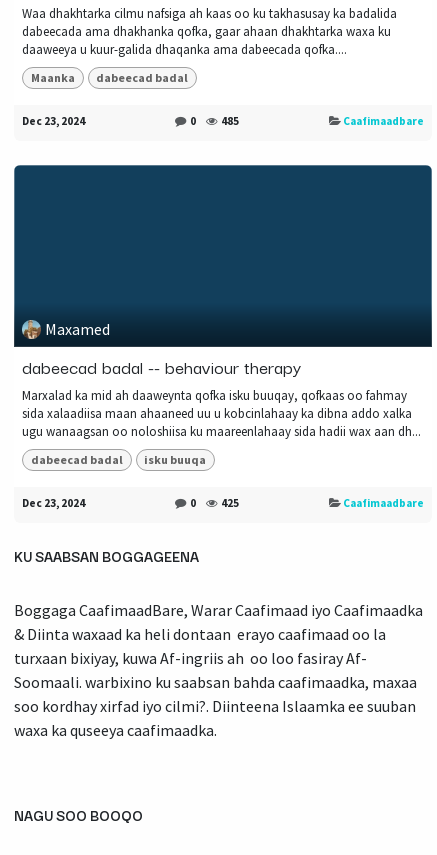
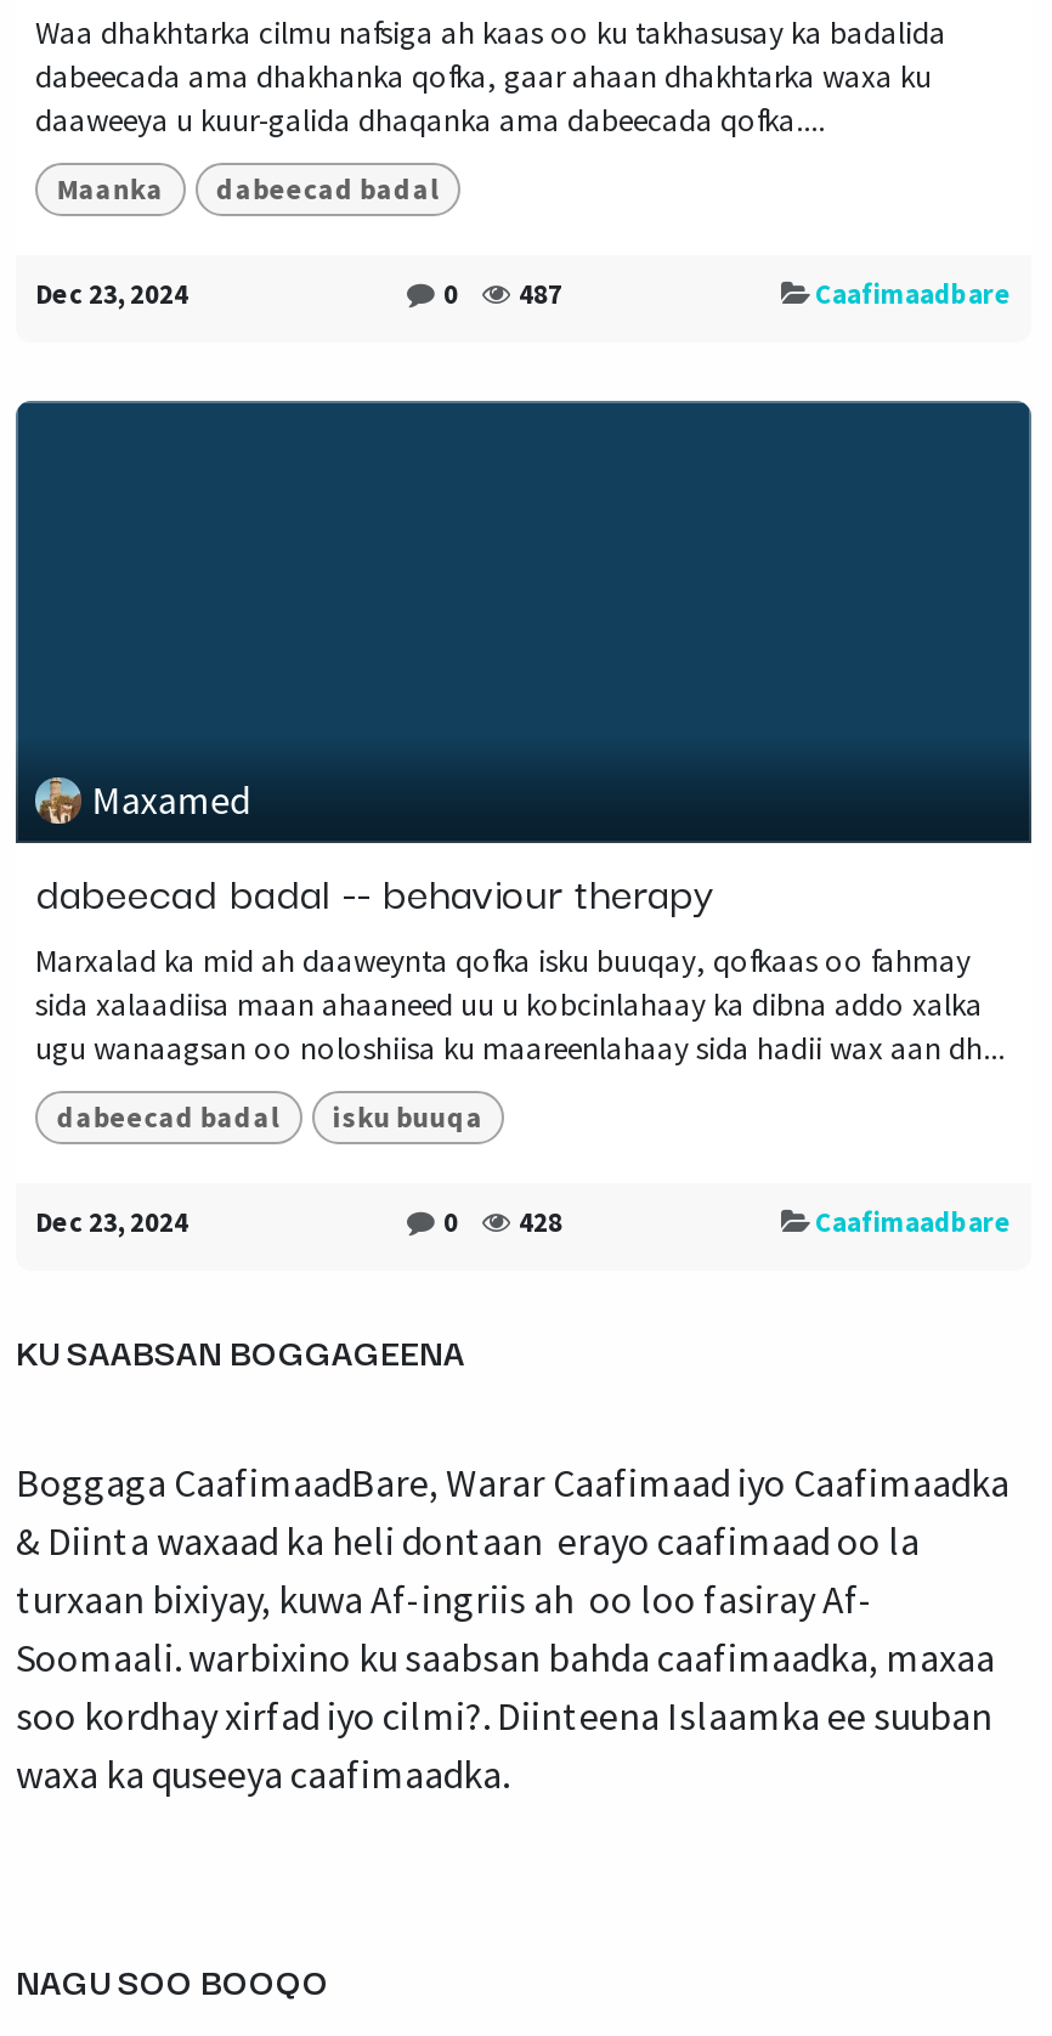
[190,114,239,128] 0 485 -> [443,277,562,311] 0 487
[190,496,239,510] 0 425 -> [443,1206,562,1240] 0 428

